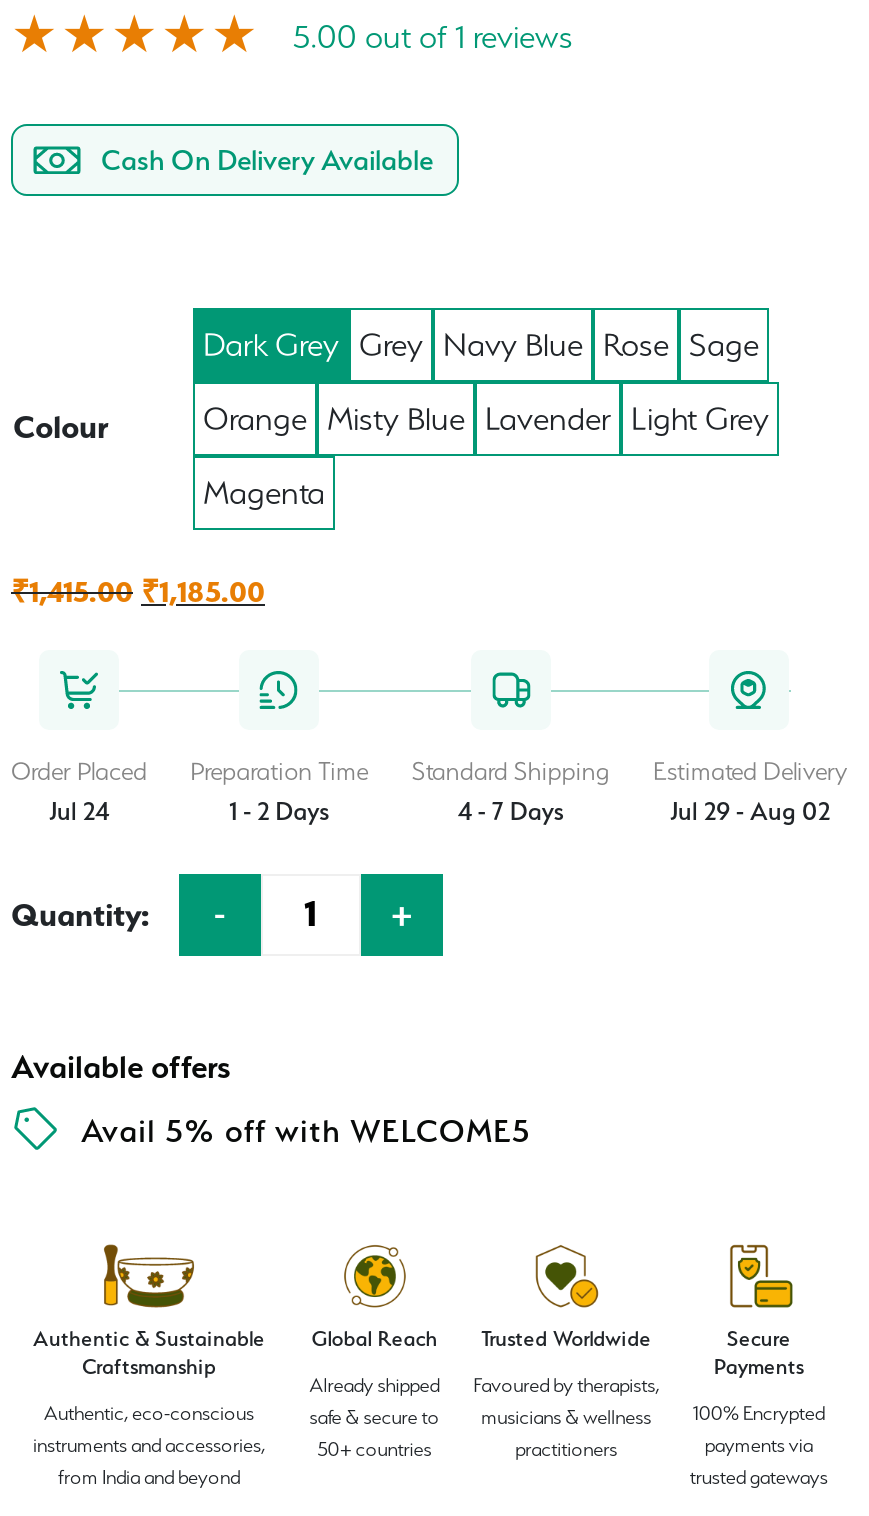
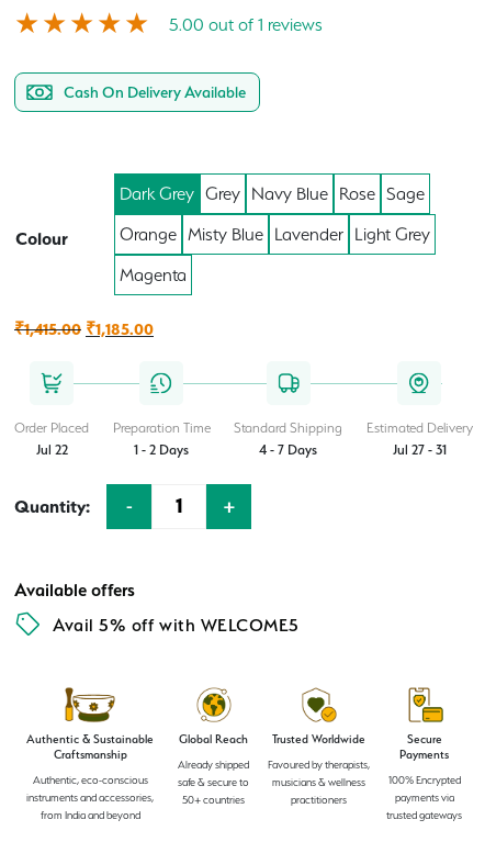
[49,796,109,826] Jul 24 -> [36,441,67,458] Jul 22
[670,796,830,826] Jul 29 - Aug 02 -> [393,441,447,458] Jul 27 - 31

